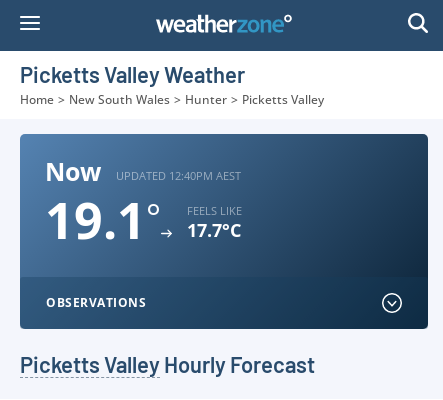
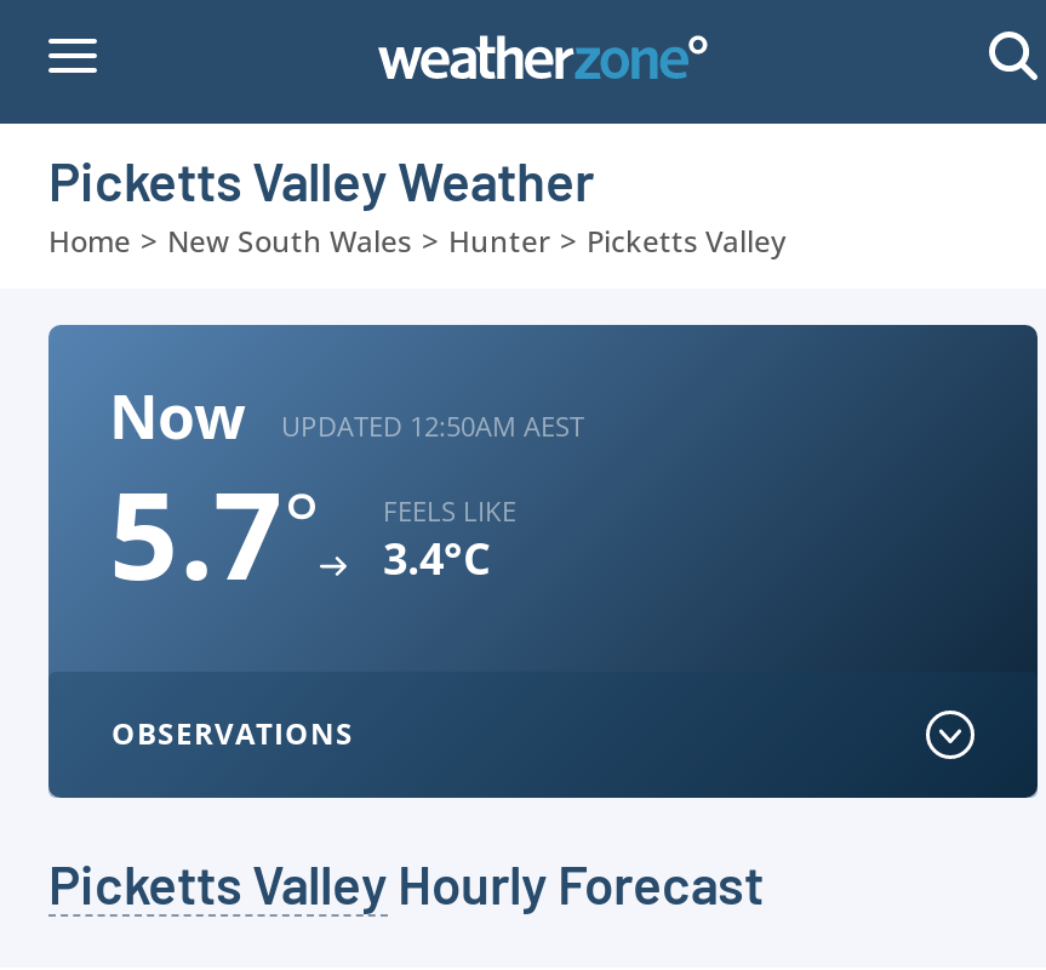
[116,167,241,182] UPDATED 12:40PM AEST -> [281,406,584,443] UPDATED 12:50AM AEST
[45,186,161,254] 19.1° -> [109,451,320,616] 5.7°
[187,218,241,242] 17.7°C -> [383,529,490,587] 3.4°C

